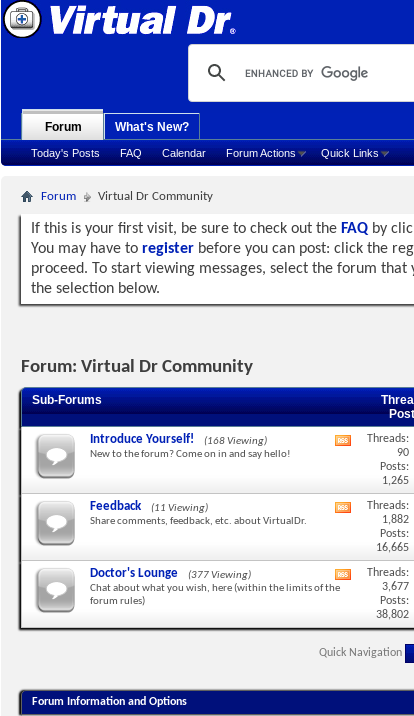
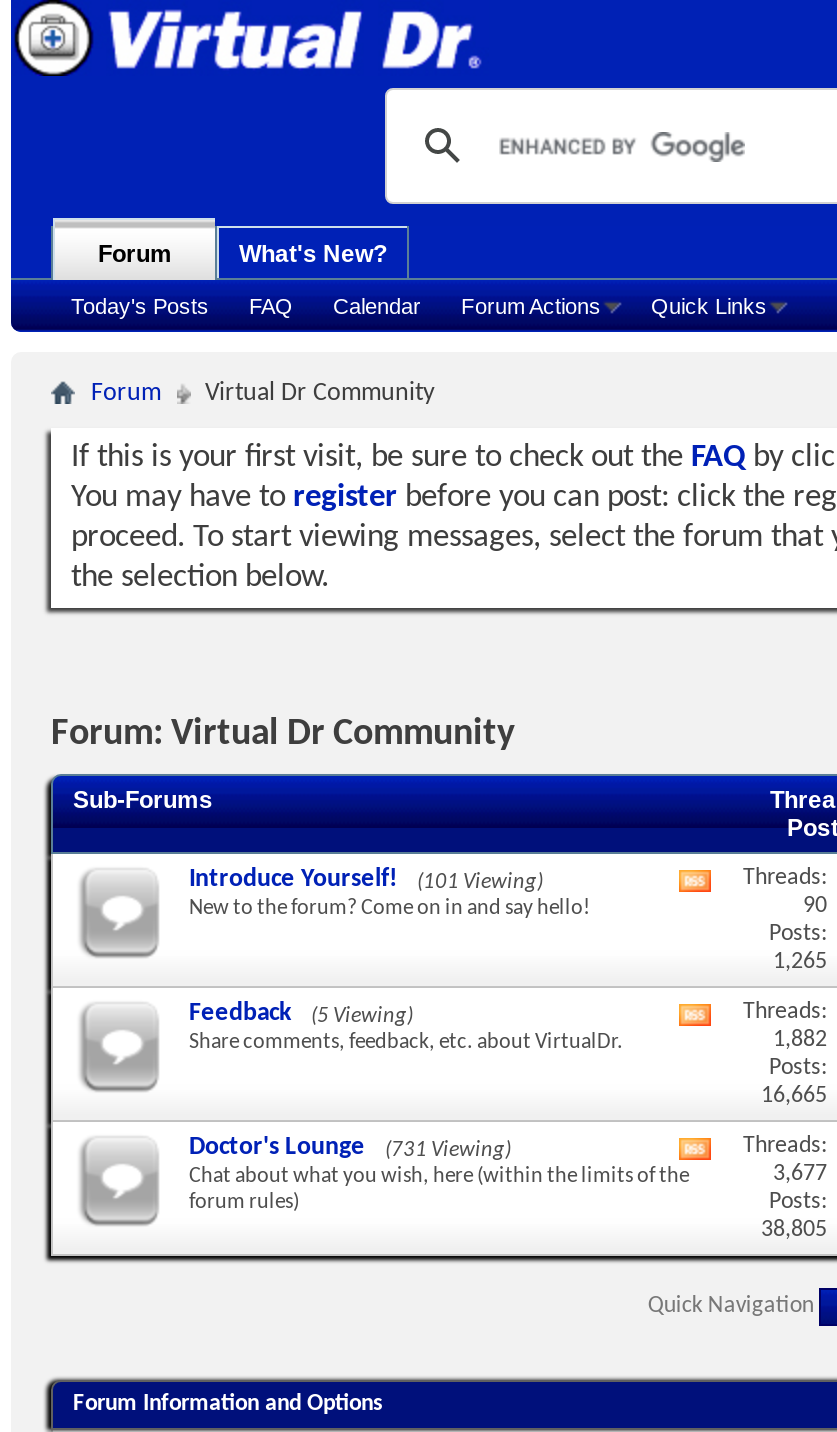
[90,433,267,447] Introduce Yourself! (168 Viewing) -> [189,866,543,894] Introduce Yourself! (101 Viewing)
[90,500,208,514] Feedback (11 Viewing) -> [189,1000,413,1028] Feedback (5 Viewing)
[90,567,251,581] Doctor's Lounge (377 Viewing) -> [189,1134,511,1162] Doctor's Lounge (731 Viewing)
[376,609,409,621] 38,802 -> [761,1218,827,1242] 38,805

